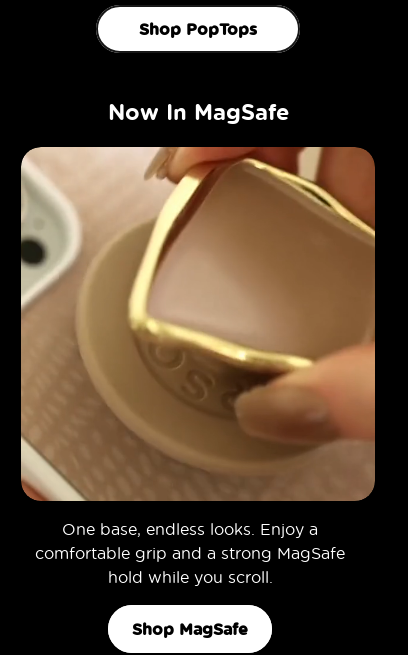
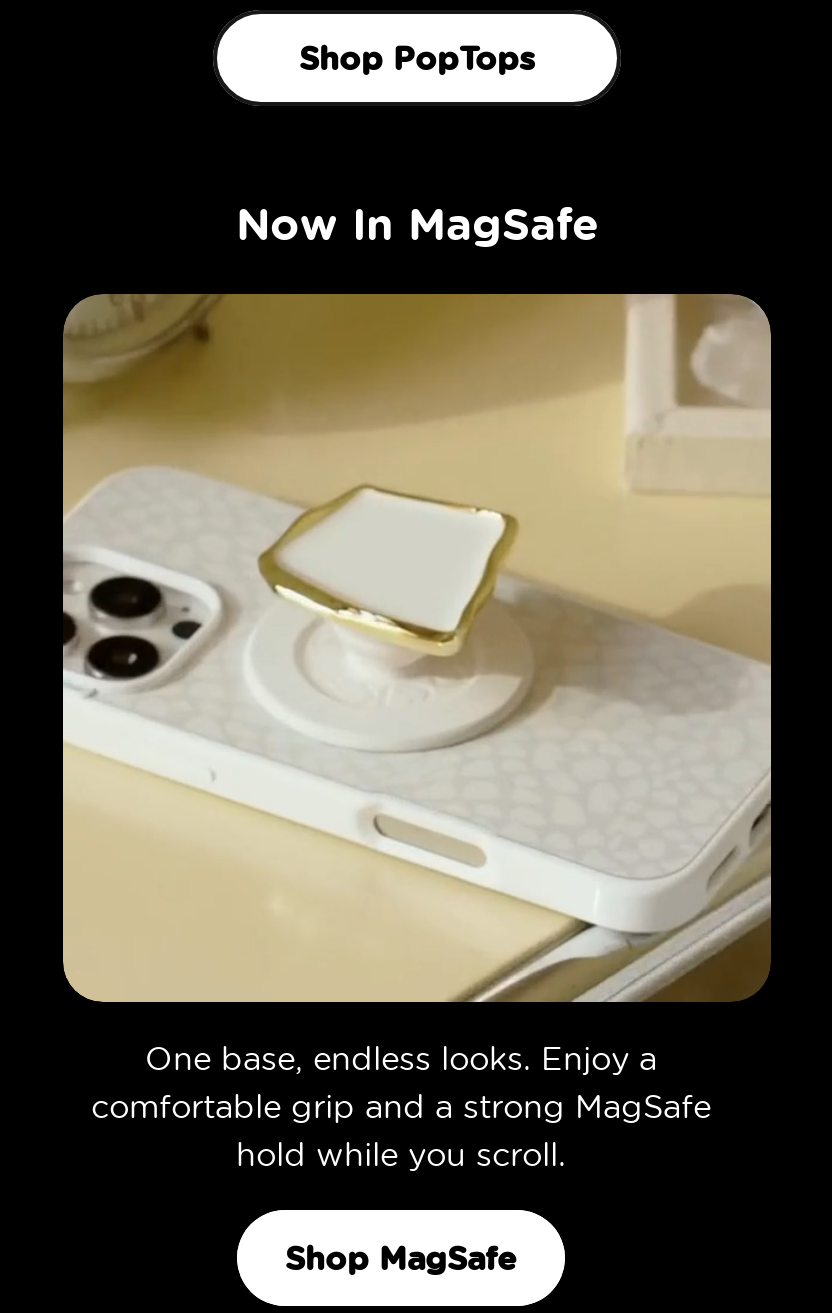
[20,146,376,501] [image] -> [61,294,773,1004] [image]

